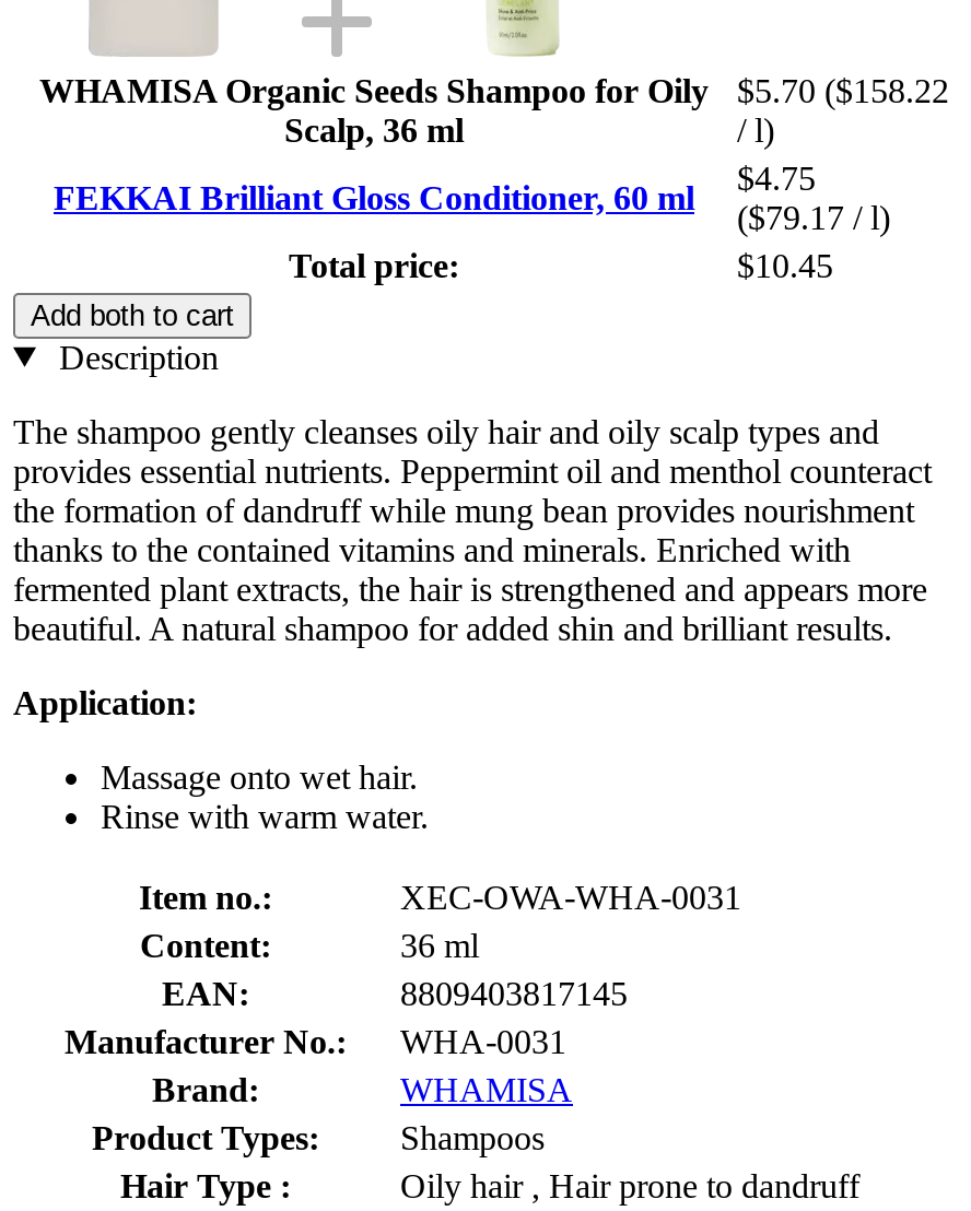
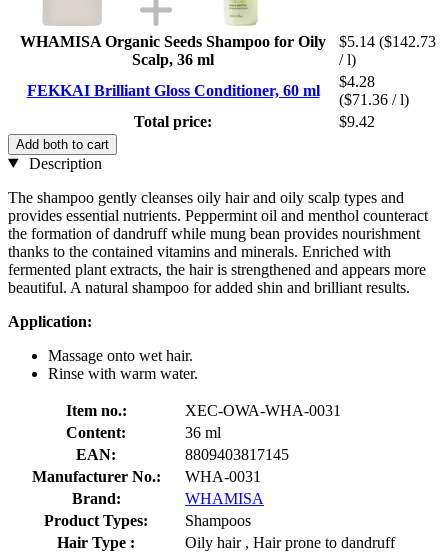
[39,71,949,109] WHAMISA Organic Seeds Shampoo for Oily $5.70 ($158.22 -> [20,33,436,50] WHAMISA Organic Seeds Shampoo for Oily $5.14 ($142.73
[737,159,816,196] $4.75 -> [339,73,375,90] $4.28
[737,198,890,235] ($79.17 / l) -> [339,91,409,108] ($71.36 / l)
[737,246,833,284] $10.45 -> [339,113,375,130] $9.42

